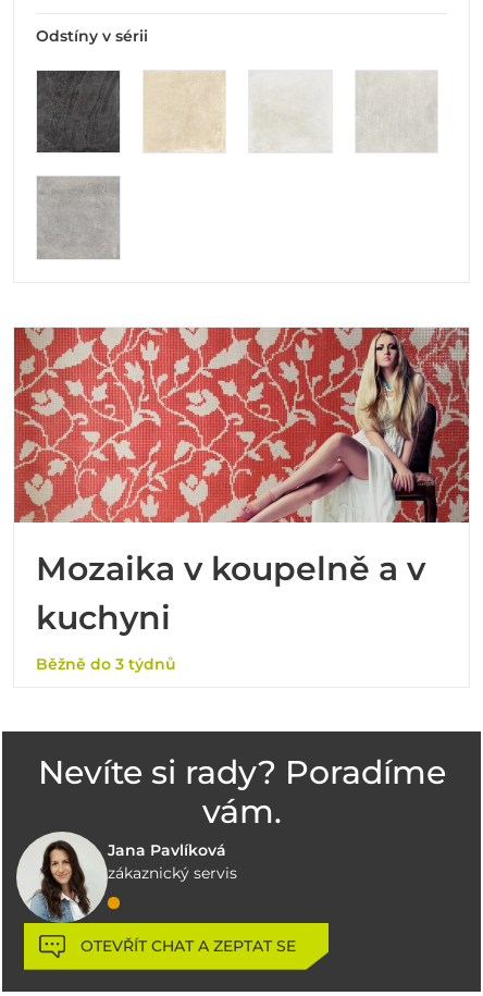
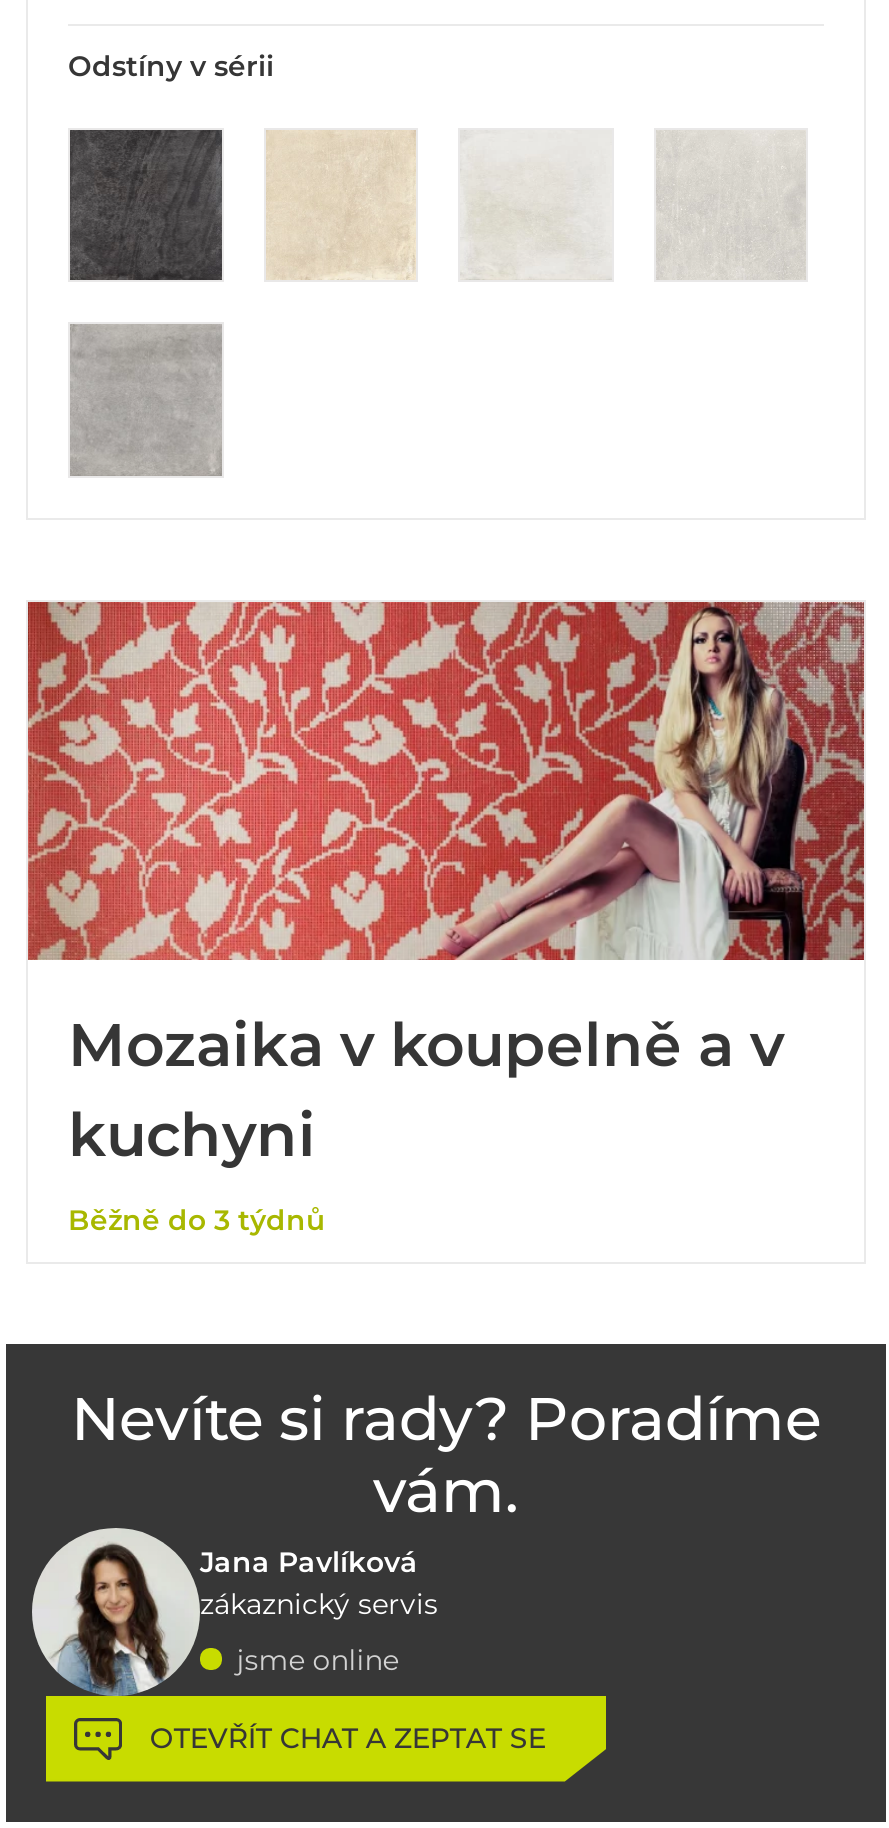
none -> [236,1642,398,1678] jsme online

